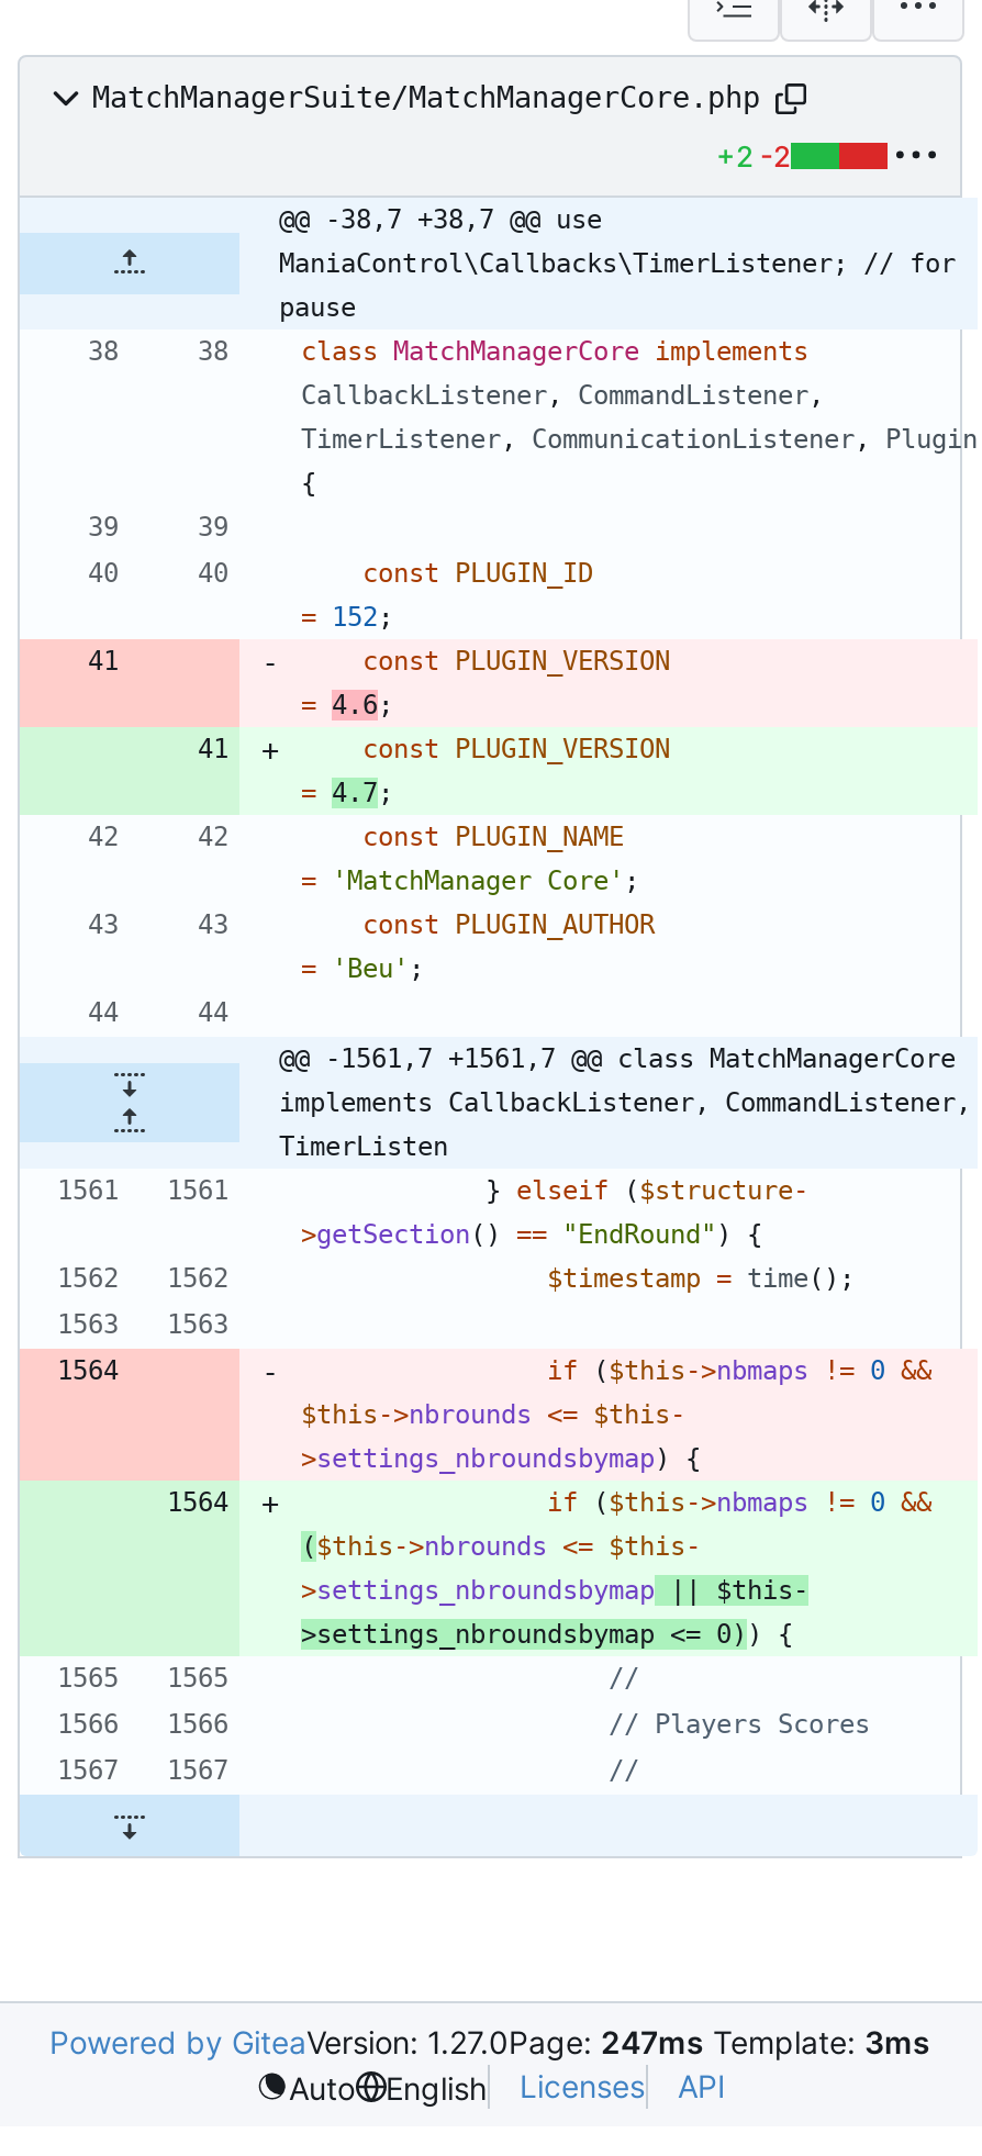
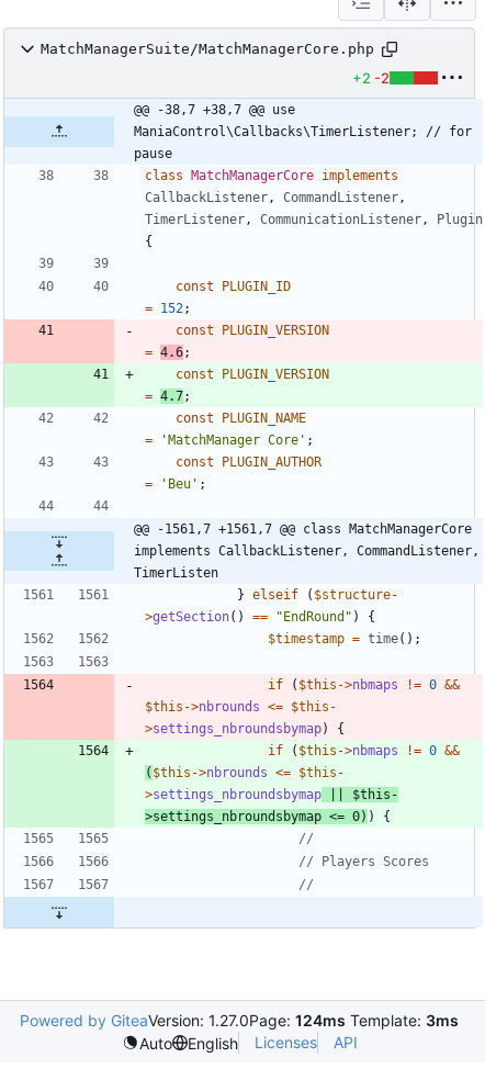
[49,2023,930,2060] Powered by GiteaVersion: 1.27.0Page: 247ms Template: 3ms -> [20,1011,459,1030] Powered by GiteaVersion: 1.27.0Page: 124ms Template: 3ms

